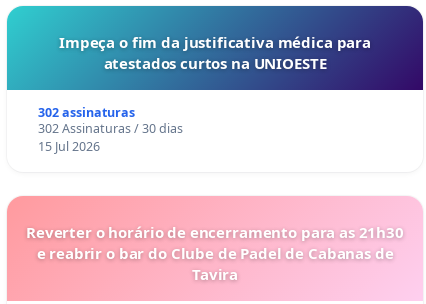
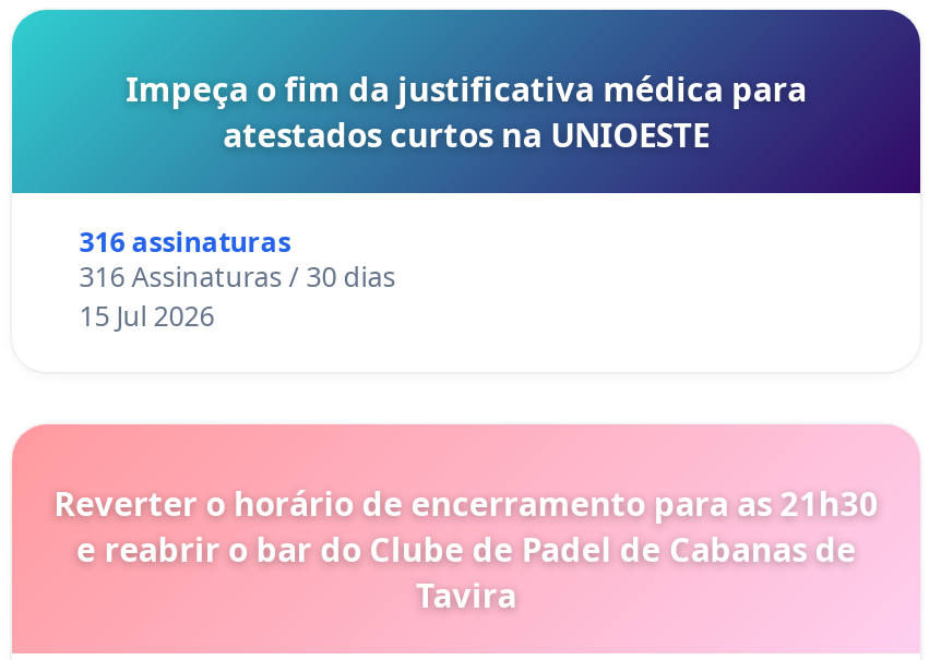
[38,104,135,121] 302 assinaturas -> [79,223,291,260] 316 assinaturas
[38,120,183,137] 302 Assinaturas / 30 dias -> [79,258,396,295] 316 Assinaturas / 30 dias

